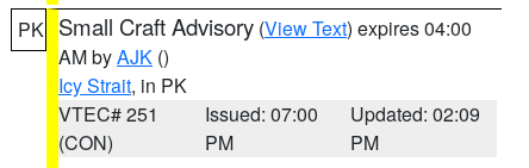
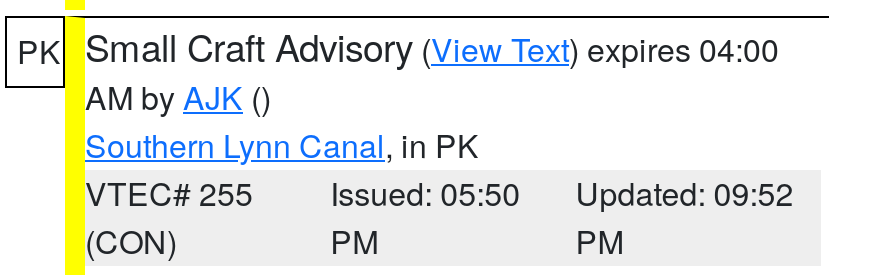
[58,71,187,127] Icy Strait, in PK | VTEC# 251 -> [85,122,479,216] Southern Lynn Canal, in PK | VTEC# 255
[204,100,318,127] Issued: 07:00 -> [330,170,520,216] Issued: 05:50
[351,100,480,127] Updated: 02:09 -> [575,170,793,216] Updated: 09:52

